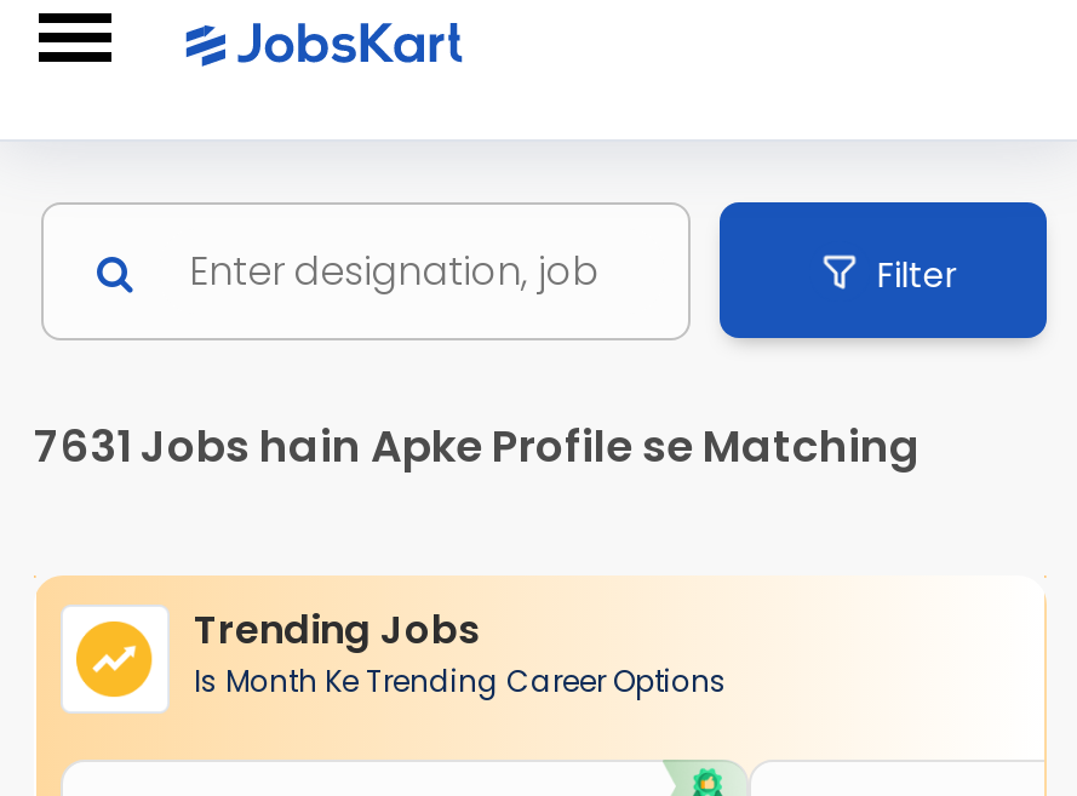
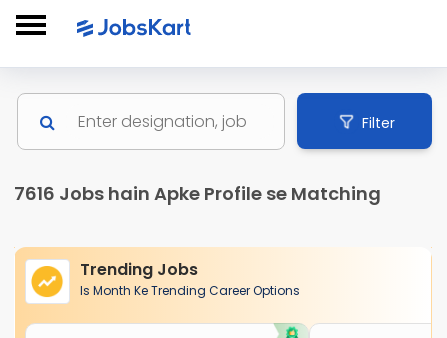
[34,416,921,477] 7631 Jobs hain Apke Profile se Matching -> [14,181,381,206] 7616 Jobs hain Apke Profile se Matching

